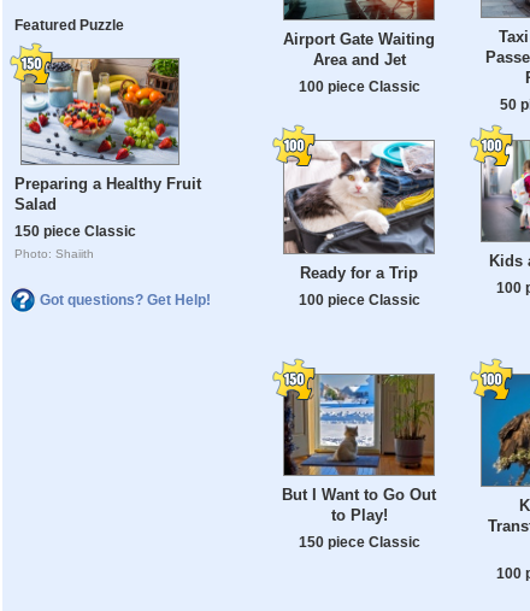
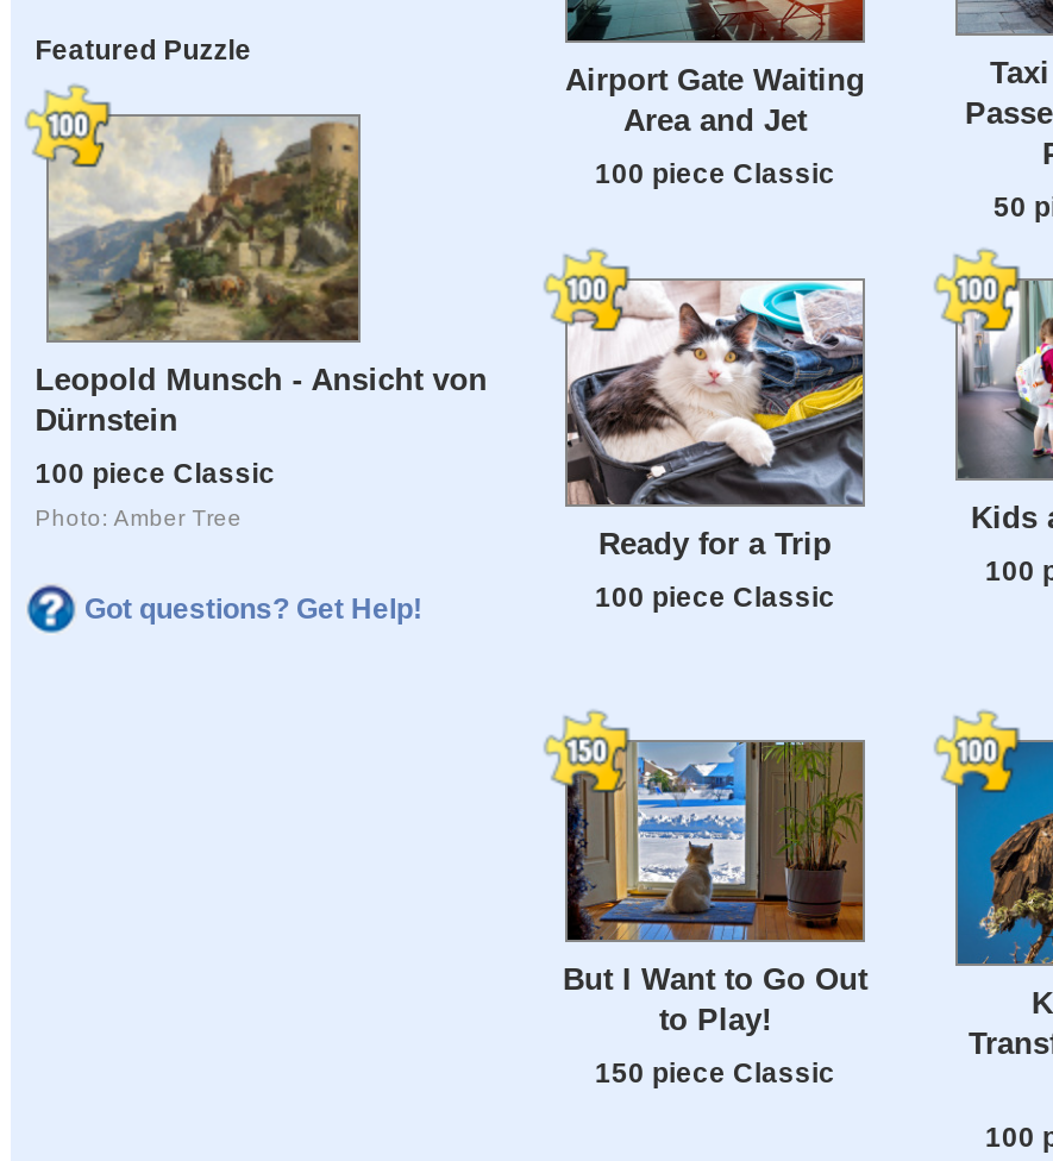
[15,58,202,213] [image] | Preparing a Healthy Fruit | Salad -> [35,117,487,438] [image] | Leopold Munsch - Ansicht von | Dürnstein
[15,223,136,239] 150 piece Classic -> [35,457,276,488] 100 piece Classic
[15,247,94,260] Photo: Shaiith -> [35,504,242,531] Photo: Amber Tree

